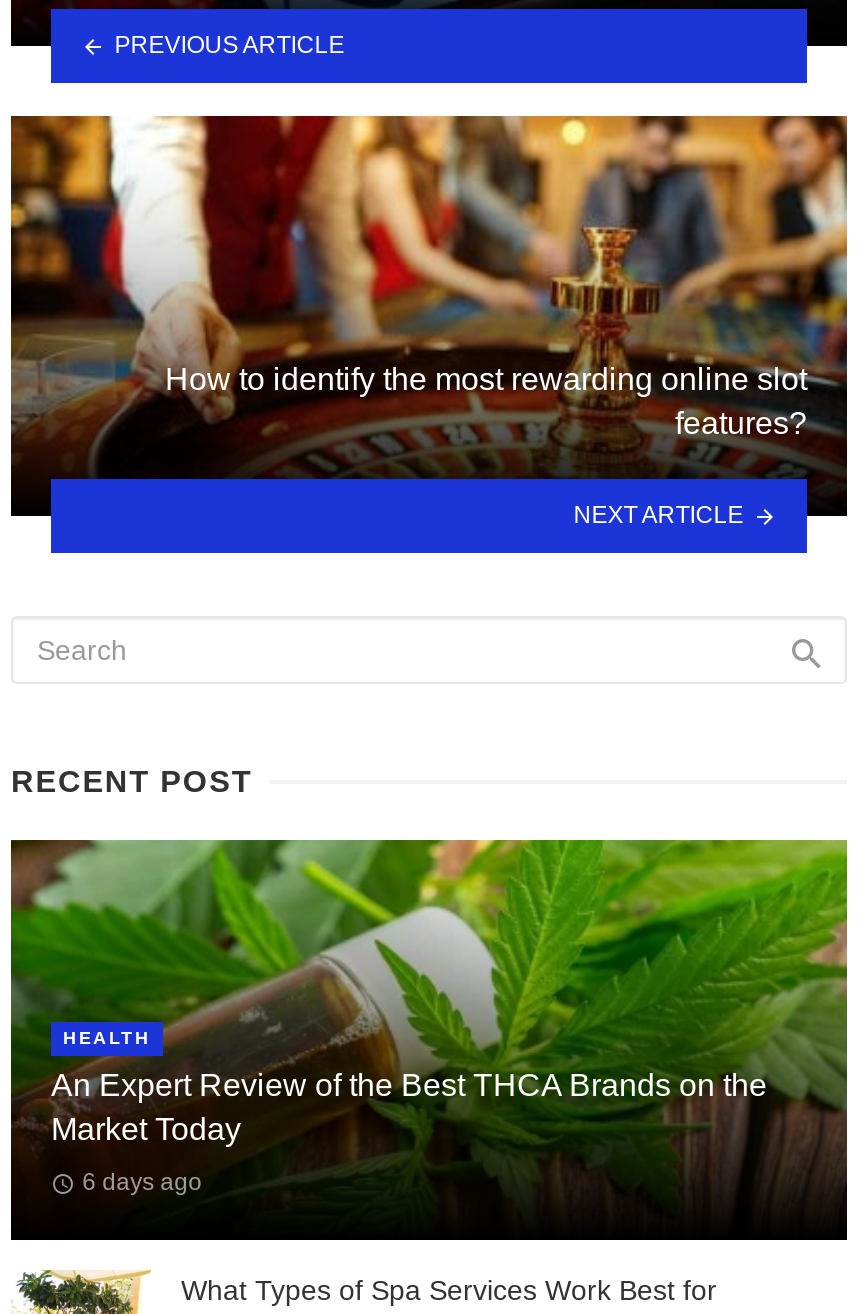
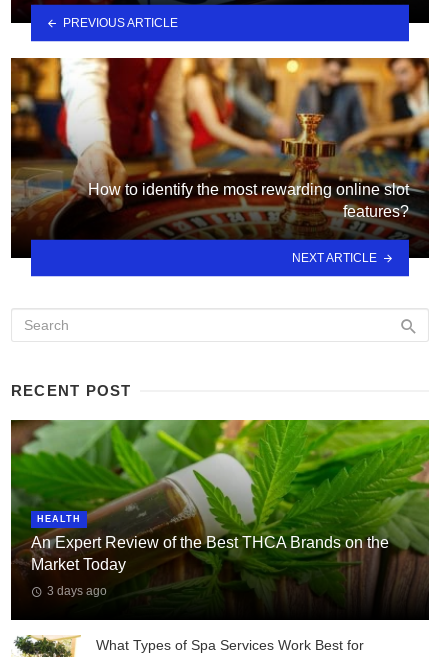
[82,1169,202,1197] 6 days ago -> [47,584,107,598] 3 days ago

